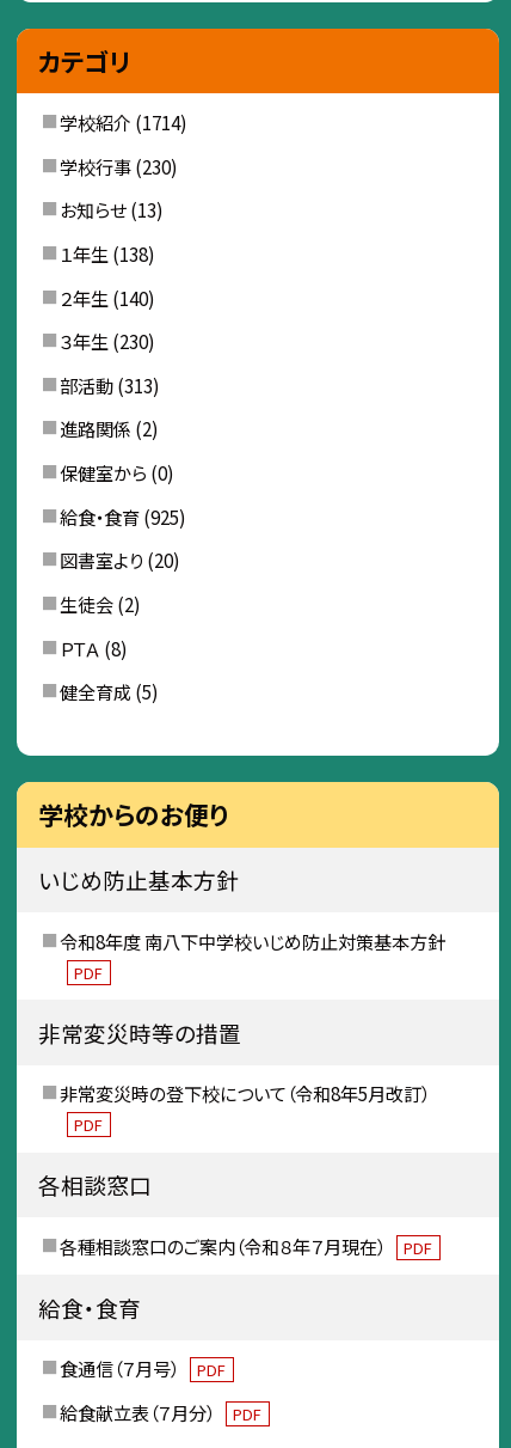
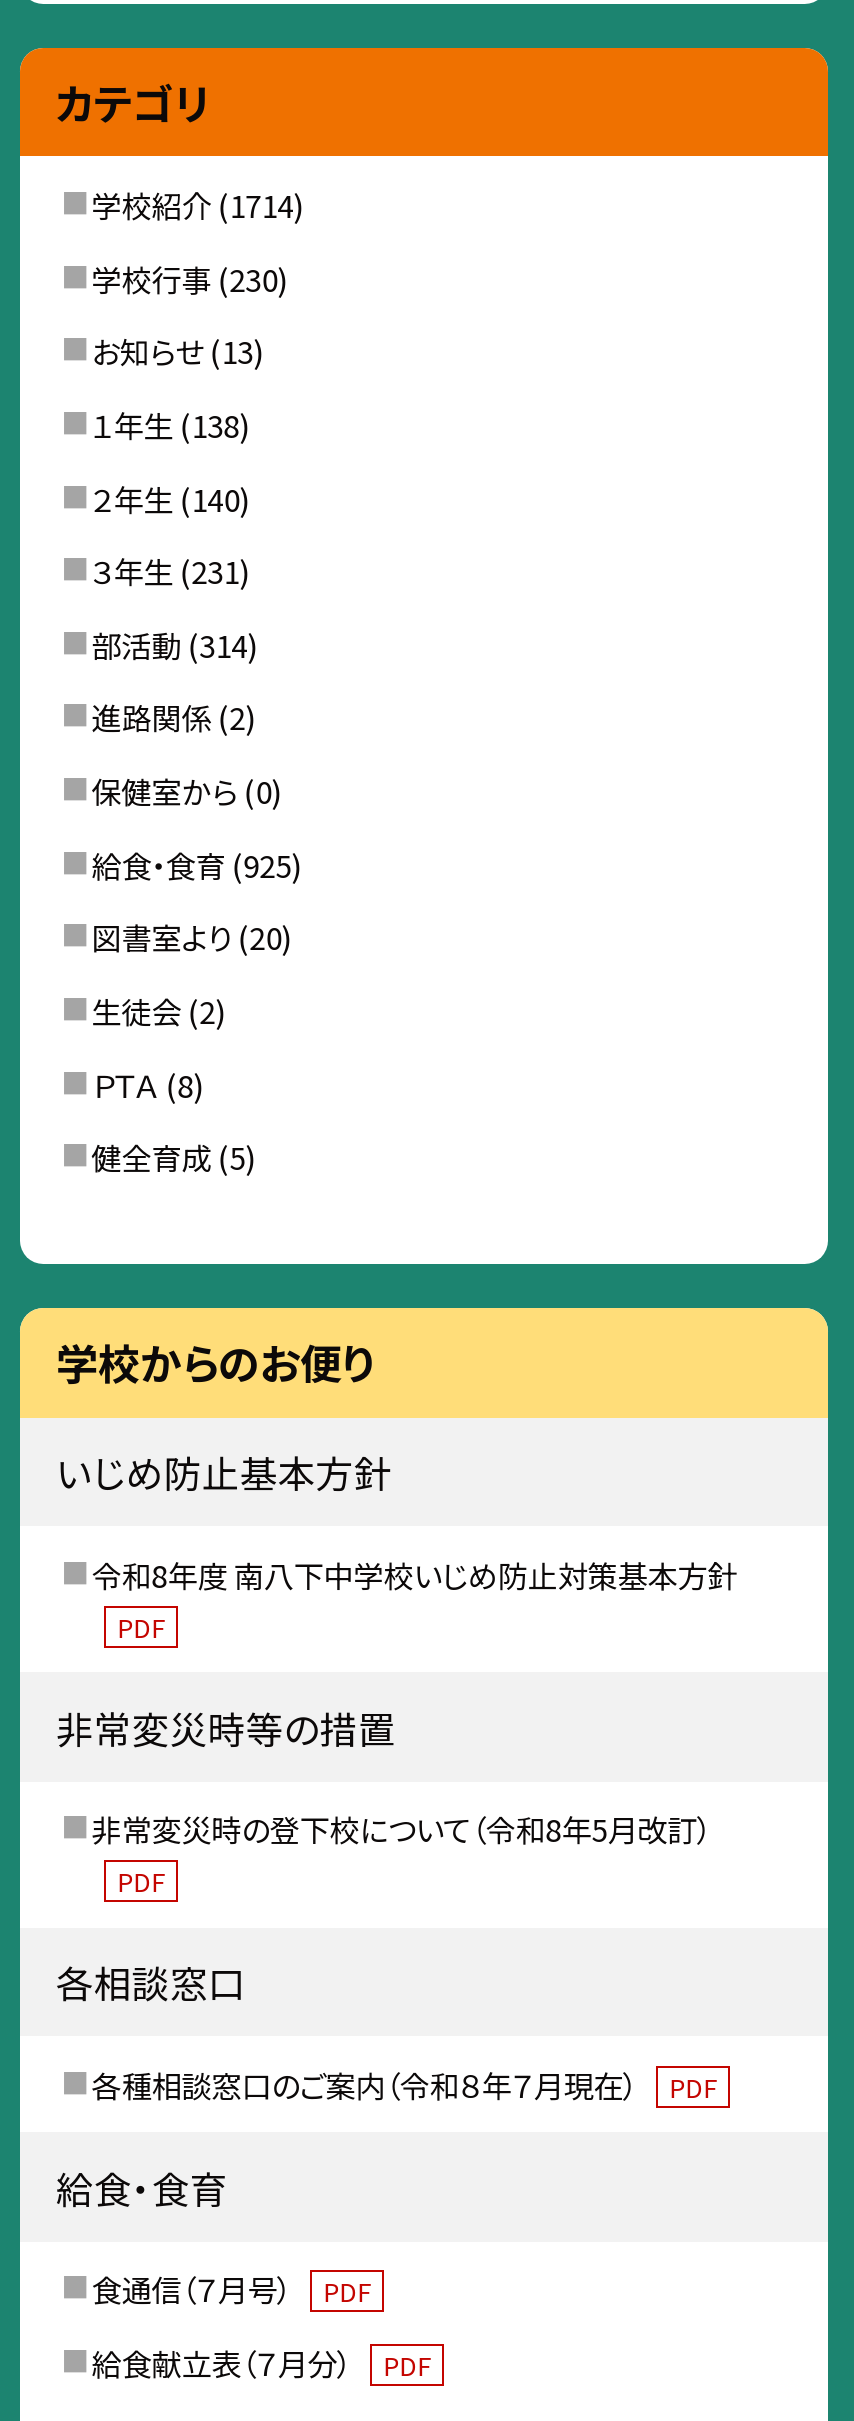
[59,328,155,354] ３年生 (230) -> [91,548,251,592] ３年生 (231)
[59,372,160,398] 部活動 (313) -> [91,622,259,666] 部活動 (314)

